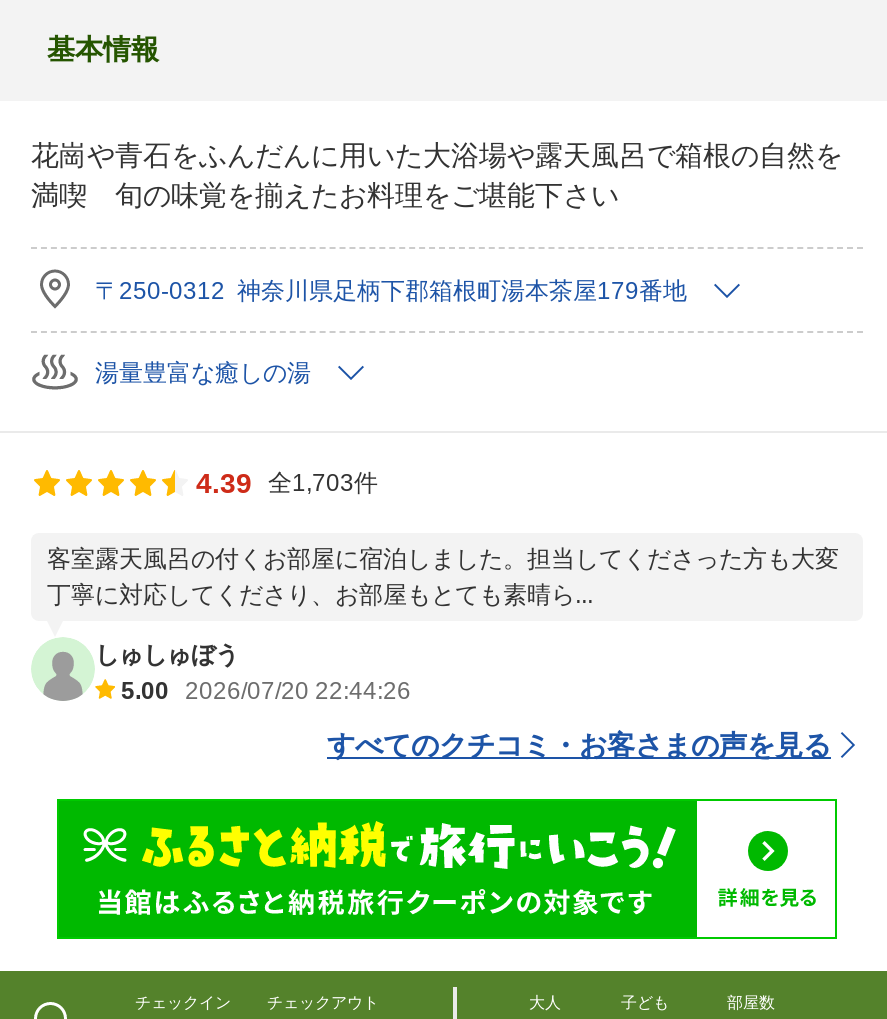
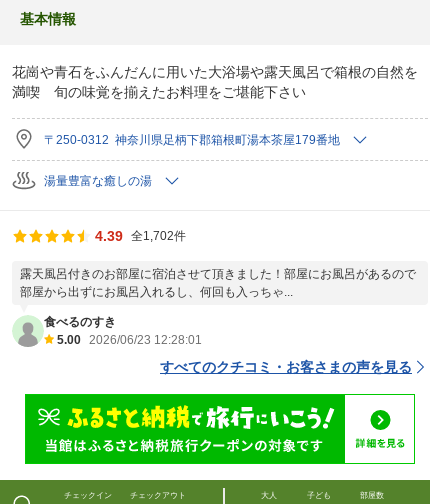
[196,467,378,499] 4.39 全1,703件 -> [94,228,185,244] 4.39 全1,702件
[47,545,839,609] 客室露天風呂の付くお部屋に宿泊しました。担当してくださった方も大変 | 丁寧に対応してくださり、お部屋もとても素晴ら... -> [20,267,416,299] 露天風呂付きのお部屋に宿泊させて頂きました！部屋にお風呂があるので | 部屋から出ずにお風呂入れるし、何回も入っちゃ...
[95,641,411,705] しゅしゅぼう | 5.00 2026/07/20 22:44:26 -> [44,315,202,347] 食べるのすき | 5.00 2026/06/23 12:28:01

